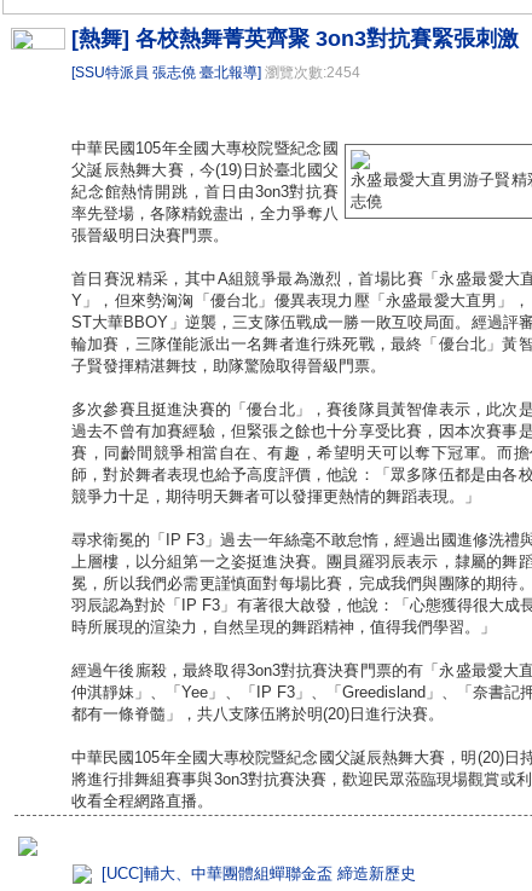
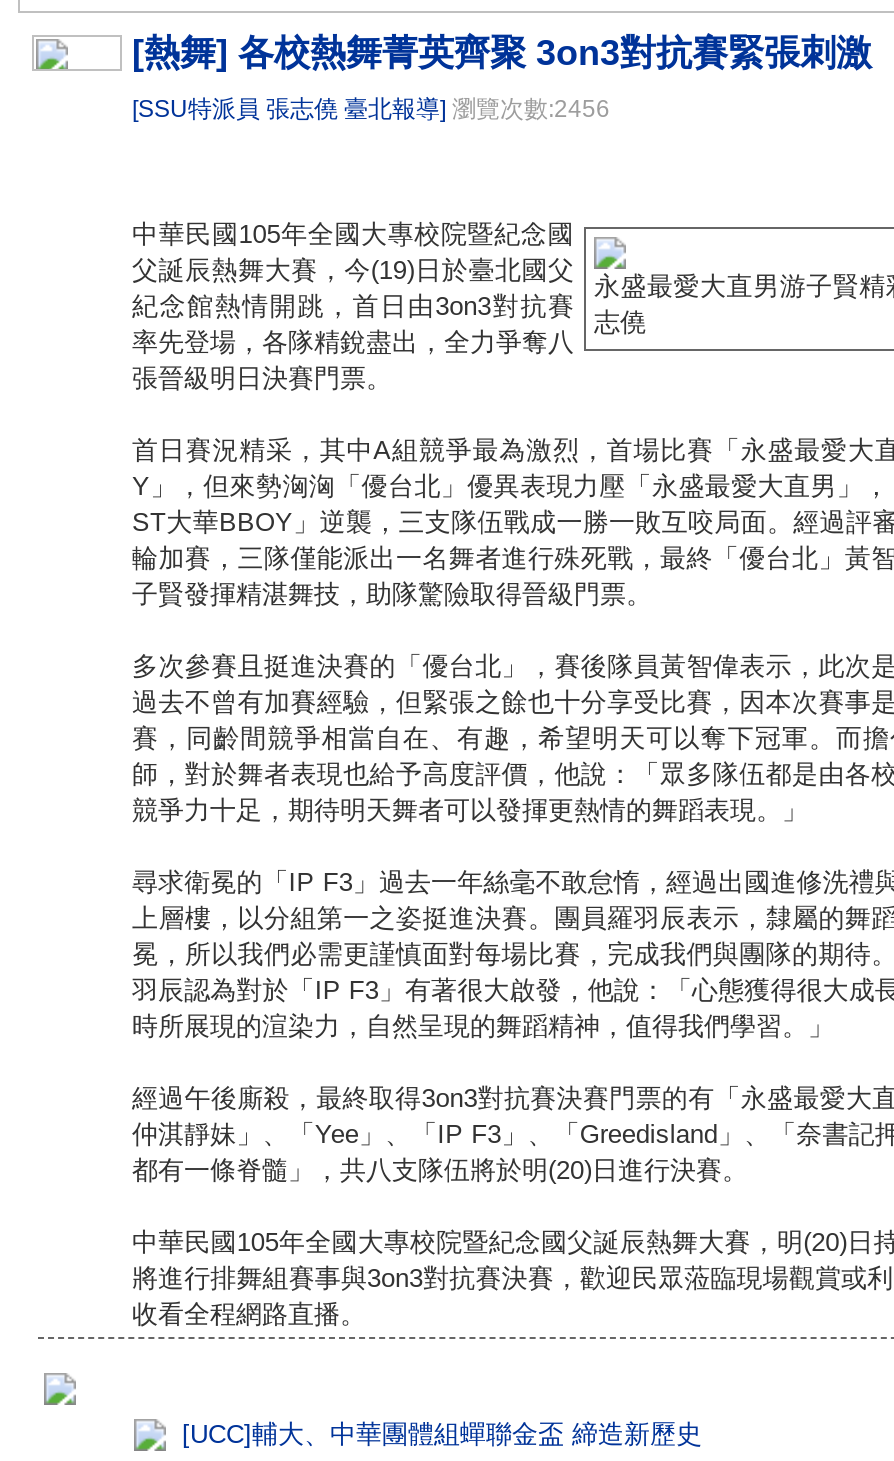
[71,64,360,81] [SSU特派員 張志僥 臺北報導]瀏覽次數:2454 -> [132,95,610,123] [SSU特派員 張志僥 臺北報導]瀏覽次數:2456

